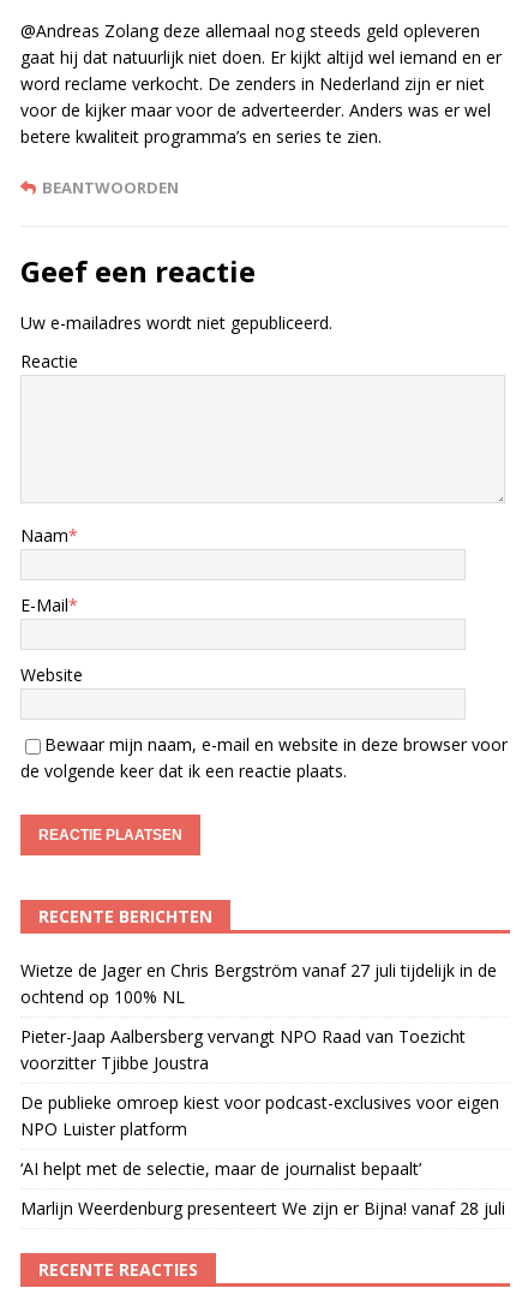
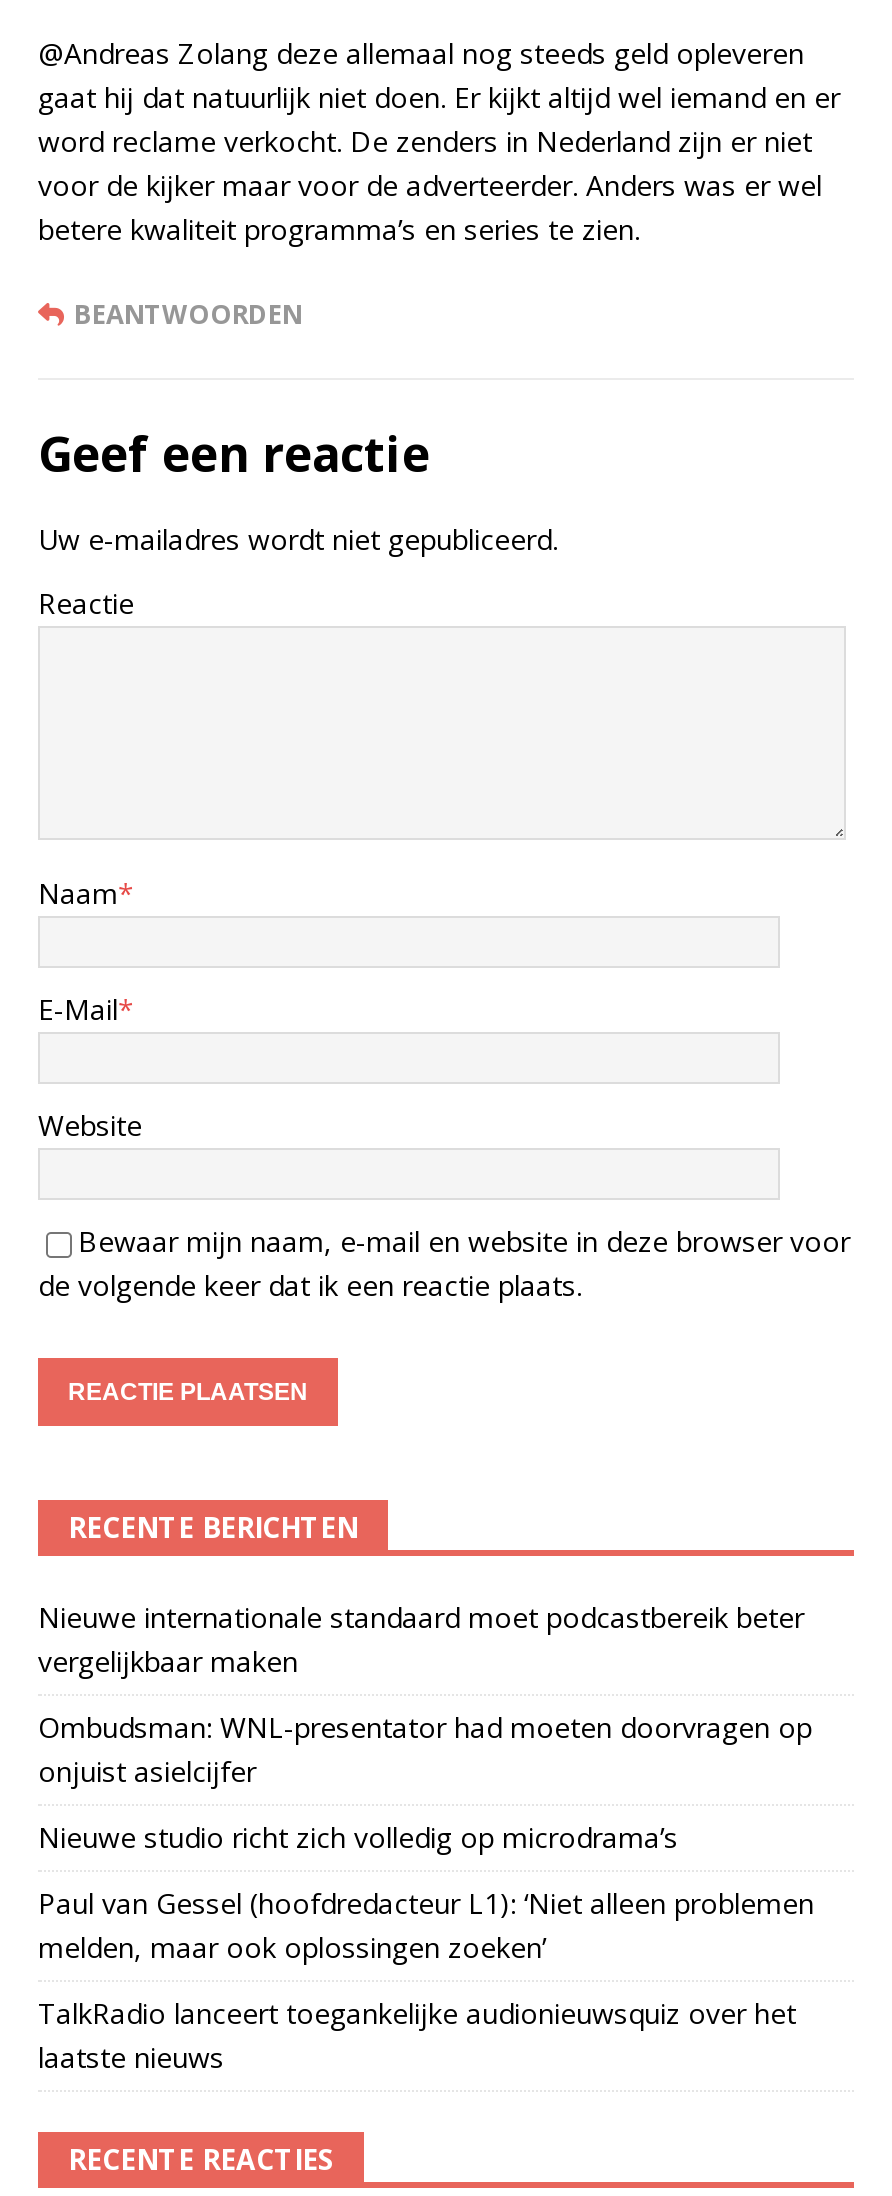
[20,959,497,1008] Wietze de Jager en Chris Bergström vanaf 27 juli tijdelijk in de | ochtend op 100% NL -> [38,1599,804,1681] Nieuwe internationale standaard moet podcastbereik beter | vergelijkbaar maken
[20,1025,466,1074] Pieter-Jaap Aalbersberg vervangt NPO Raad van Toezicht | voorzitter Tjibbe Joustra -> [38,1709,812,1791] Ombudsman: WNL-presentator had moeten doorvragen op | onjuist asielcijfer
[20,1091,499,1141] De publieke omroep kiest voor podcast-exclusives voor eigen | NPO Luister platform -> [38,1819,678,1857] Nieuwe studio richt zich volledig op microdrama’s
[20,1157,421,1180] ‘AI helpt met de selectie, maar de journalist bepaalt’ -> [38,1885,814,1967] Paul van Gessel (hoofdredacteur L1): ‘Niet alleen problemen | melden, maar ook oplossingen zoeken’
[20,1197,505,1220] Marlijn Weerdenburg presenteert We zijn er Bijna! vanaf 28 juli -> [38,1995,796,2077] TalkRadio lanceert toegankelijke audionieuwsquiz over het | laatste nieuws

